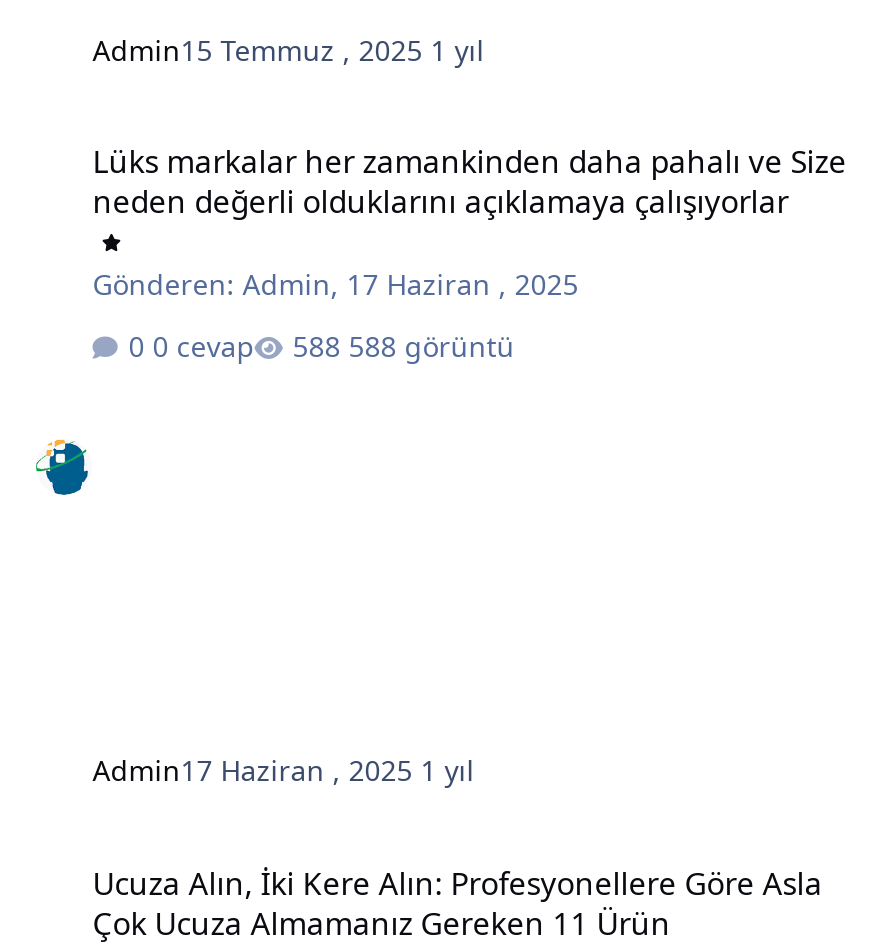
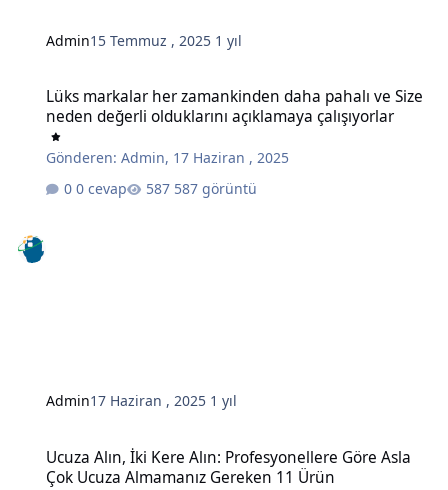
[348,328,514,366] 588 görüntü -> [174,179,257,198] 587 görüntü

